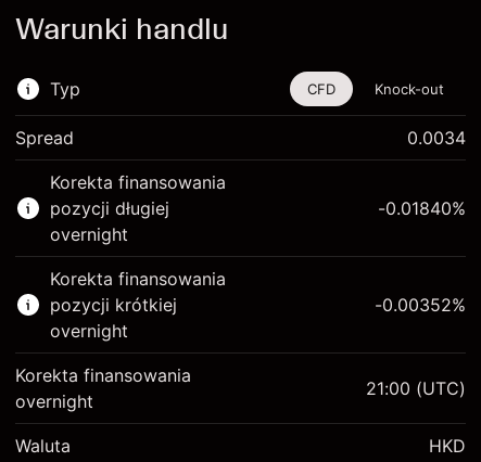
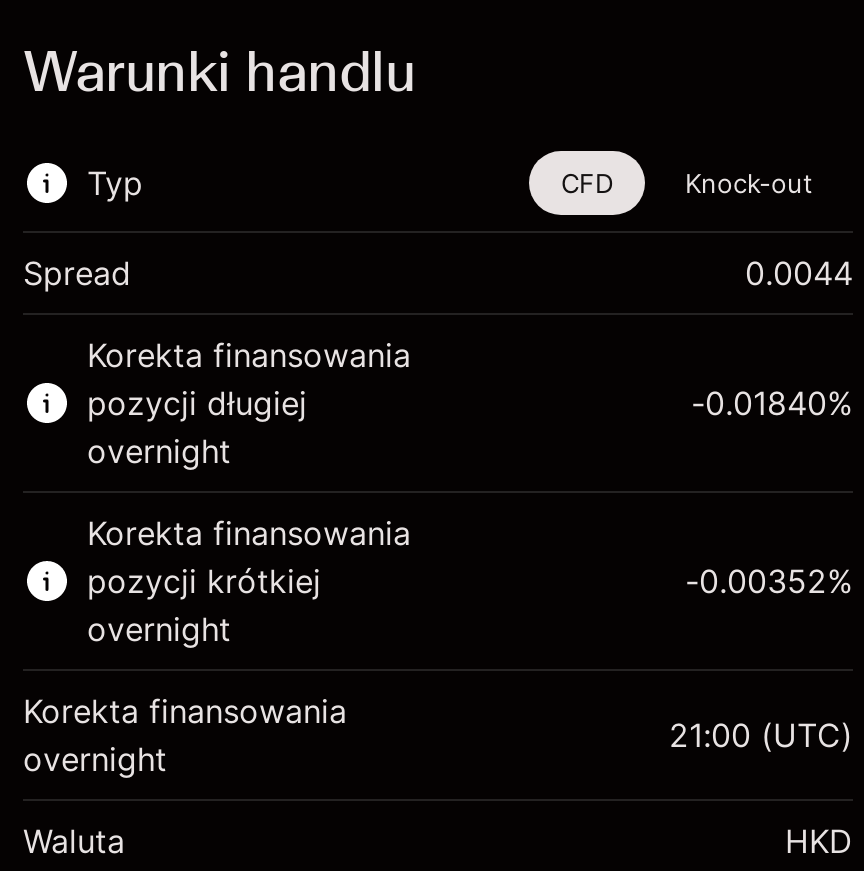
[407,127,466,149] 0.0034 -> [745,253,853,293] 0.0044

